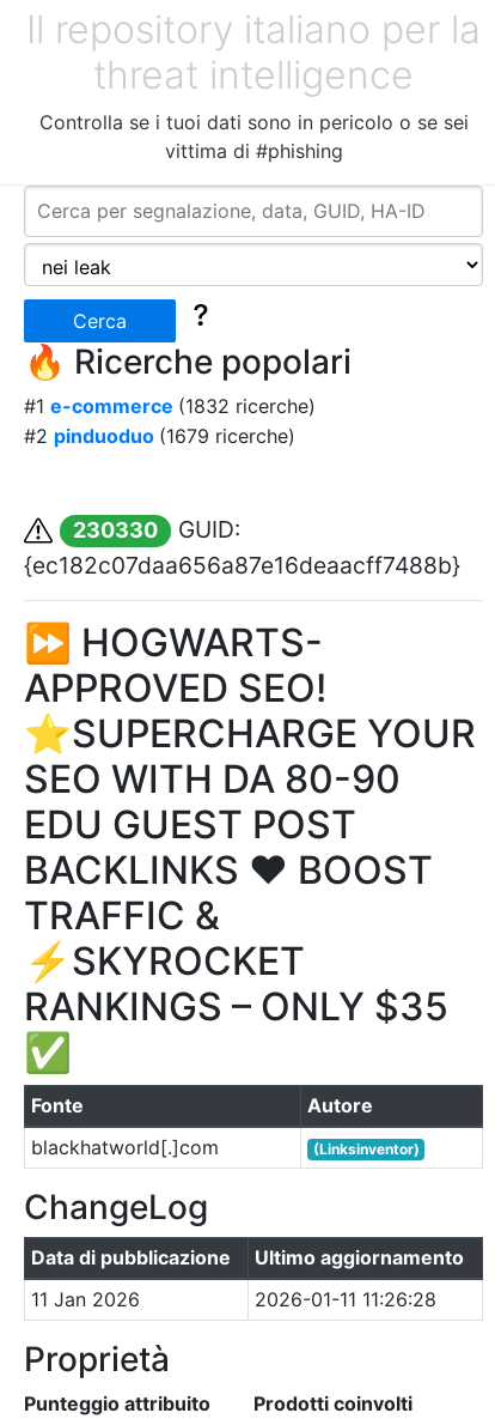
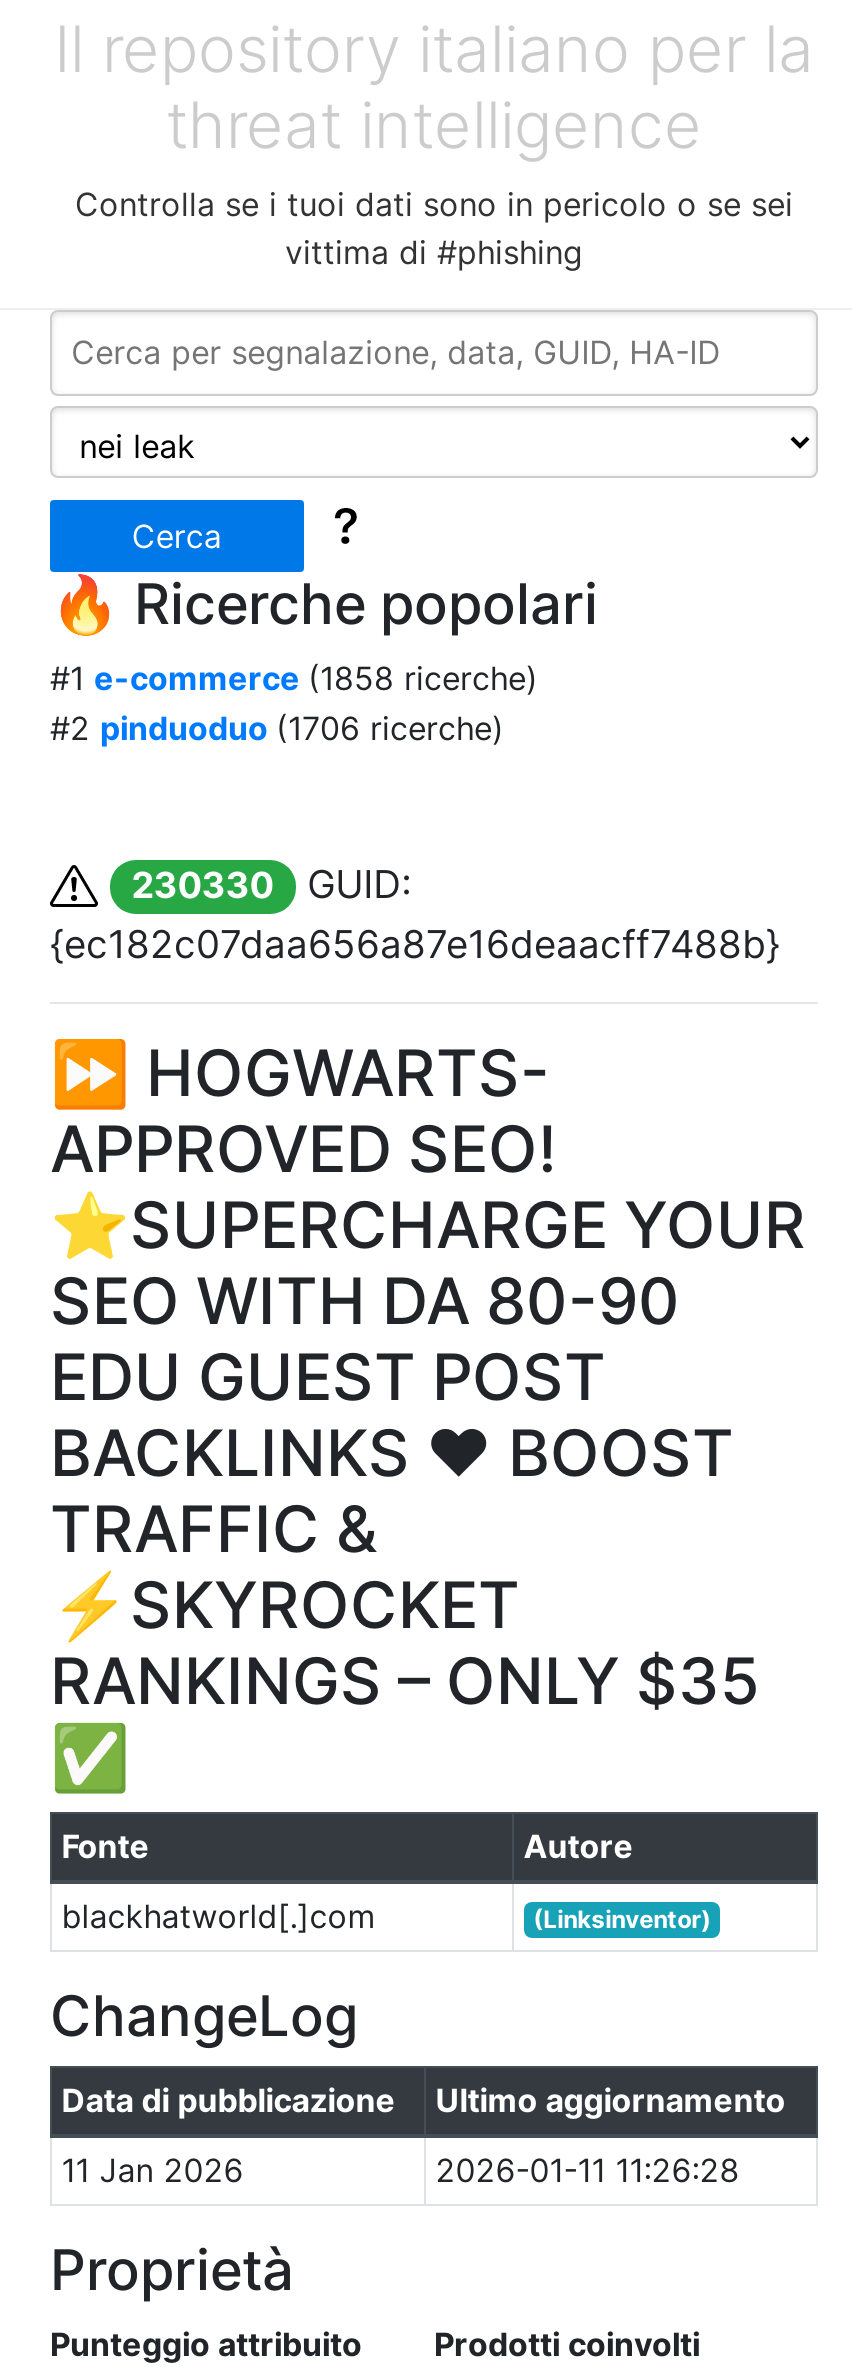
[24,394,316,418] #1 e-commerce (1832 ricerche) -> [50,658,538,698] #1 e-commerce (1858 ricerche)
[24,424,295,448] #2 pinduoduo (1679 ricerche) -> [50,708,504,748] #2 pinduoduo (1706 ricerche)

